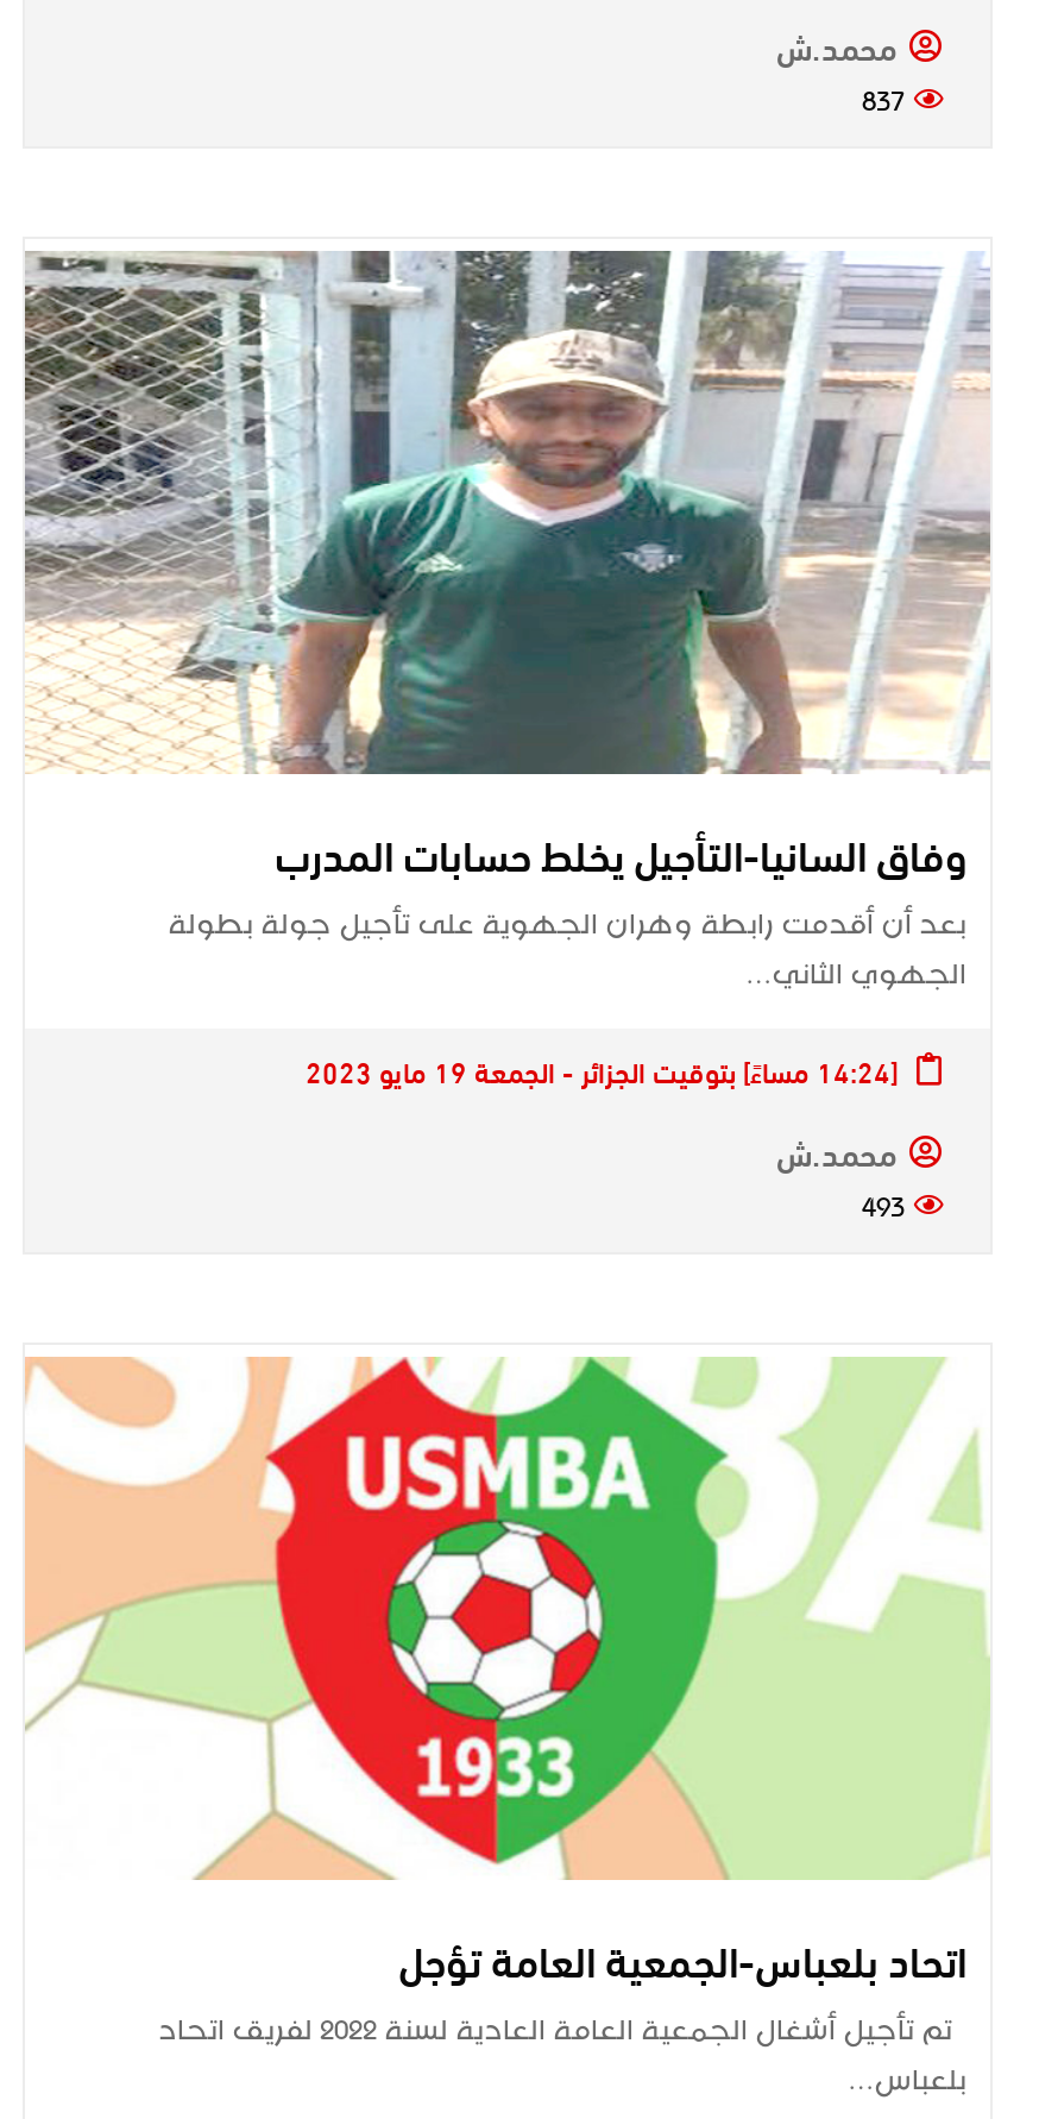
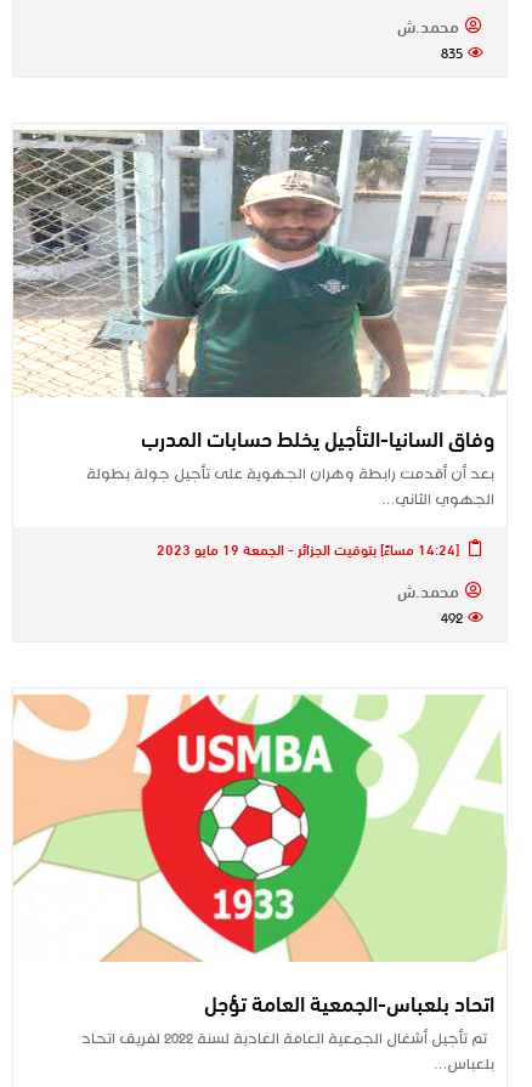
[862,70,905,122] 837 -> [441,37,463,64] 835
[862,1176,905,1228] 493 -> [441,602,463,629] 492

